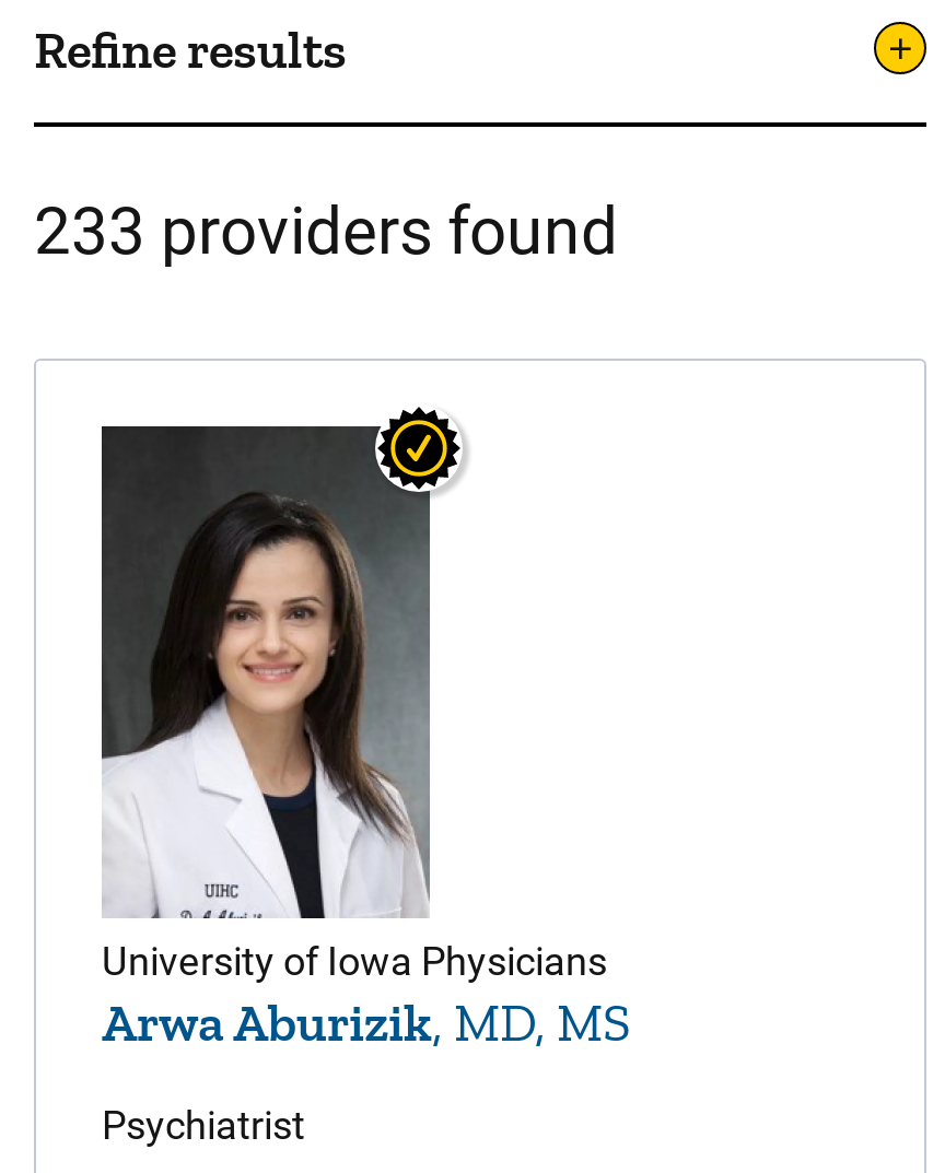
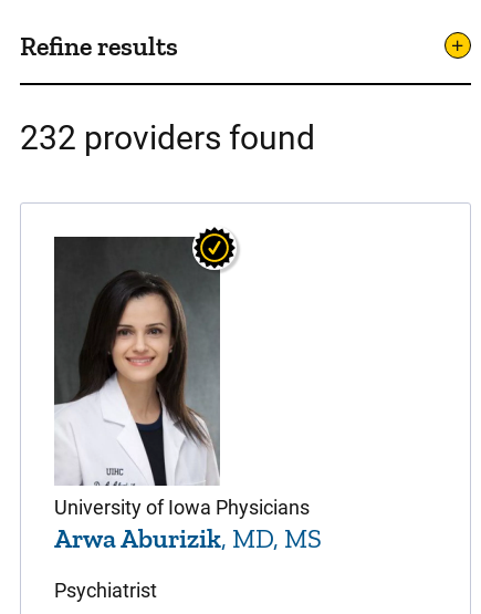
[34,192,618,269] 233 providers found -> [20,118,315,157] 232 providers found

